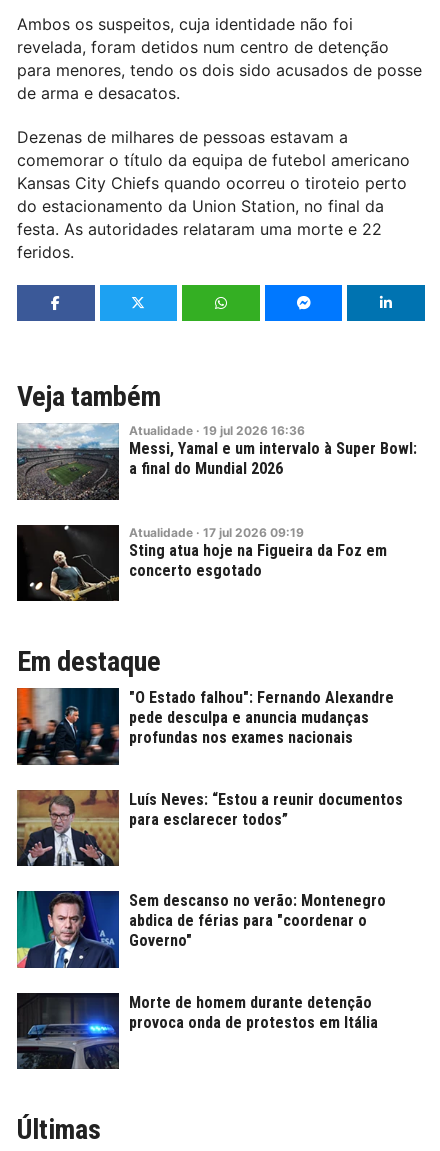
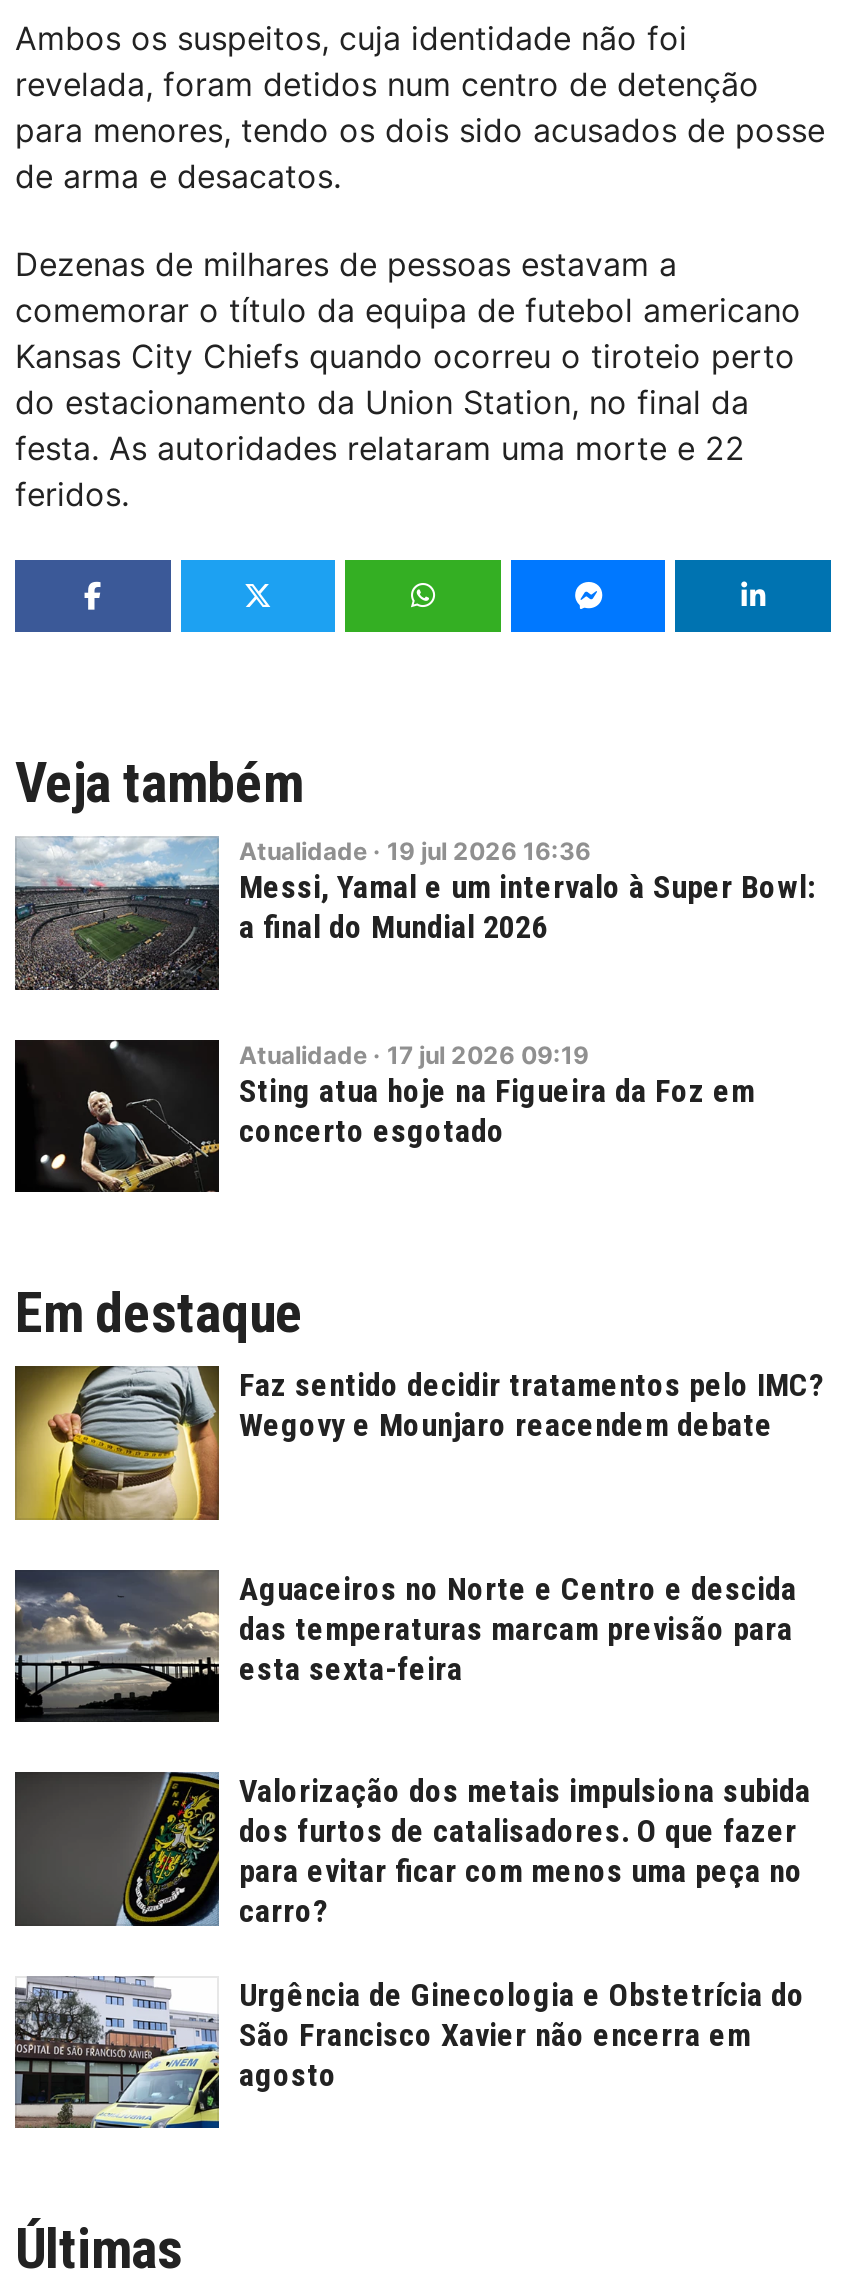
[16,687,394,766] [image] | "O Estado falhou": Fernando Alexandre | pede desculpa e anuncia mudanças | profundas nos exames nacionais -> [13,1364,825,1522] [image] | Faz sentido decidir tratamentos pelo IMC? | Wegovy e Mounjaro reacendem debate
[17,789,403,866] [image] | Luís Neves: “Estou a reunir documentos | para esclarecer todos” -> [15,1568,797,1722] [image] | Aguaceiros no Norte e Centro e descida | das temperaturas marcam previsão para | esta sexta-feira
[16,891,386,969] [image] | Sem descanso no verão: Montenegro | abdica de férias para "coordenar o | Governo" -> [13,1772,811,1930] [image] | Valorização dos metais impulsiona subida | dos furtos de catalisadores. O que fazer | para evitar ficar com menos uma peça no | carro?
[16,992,378,1069] [image] | Morte de homem durante detenção | provoca onda de protestos em Itália -> [15,1975,805,2128] [image] | Urgência de Ginecologia e Obstetrícia do | São Francisco Xavier não encerra em | agosto

